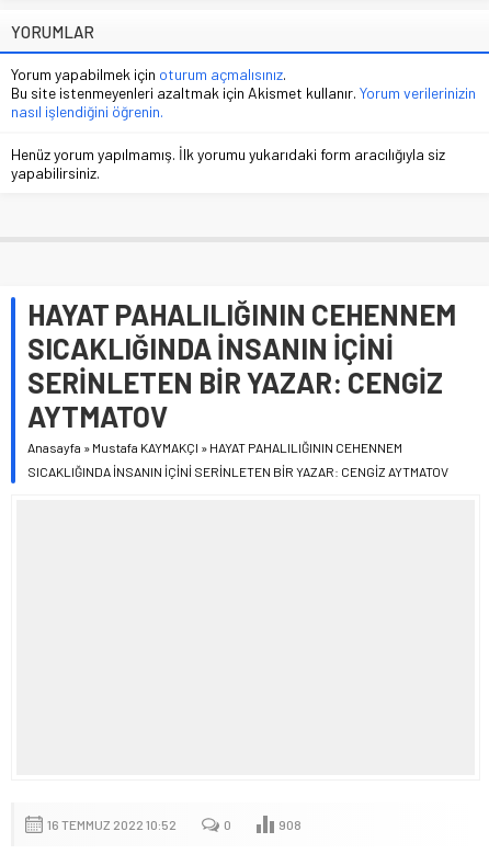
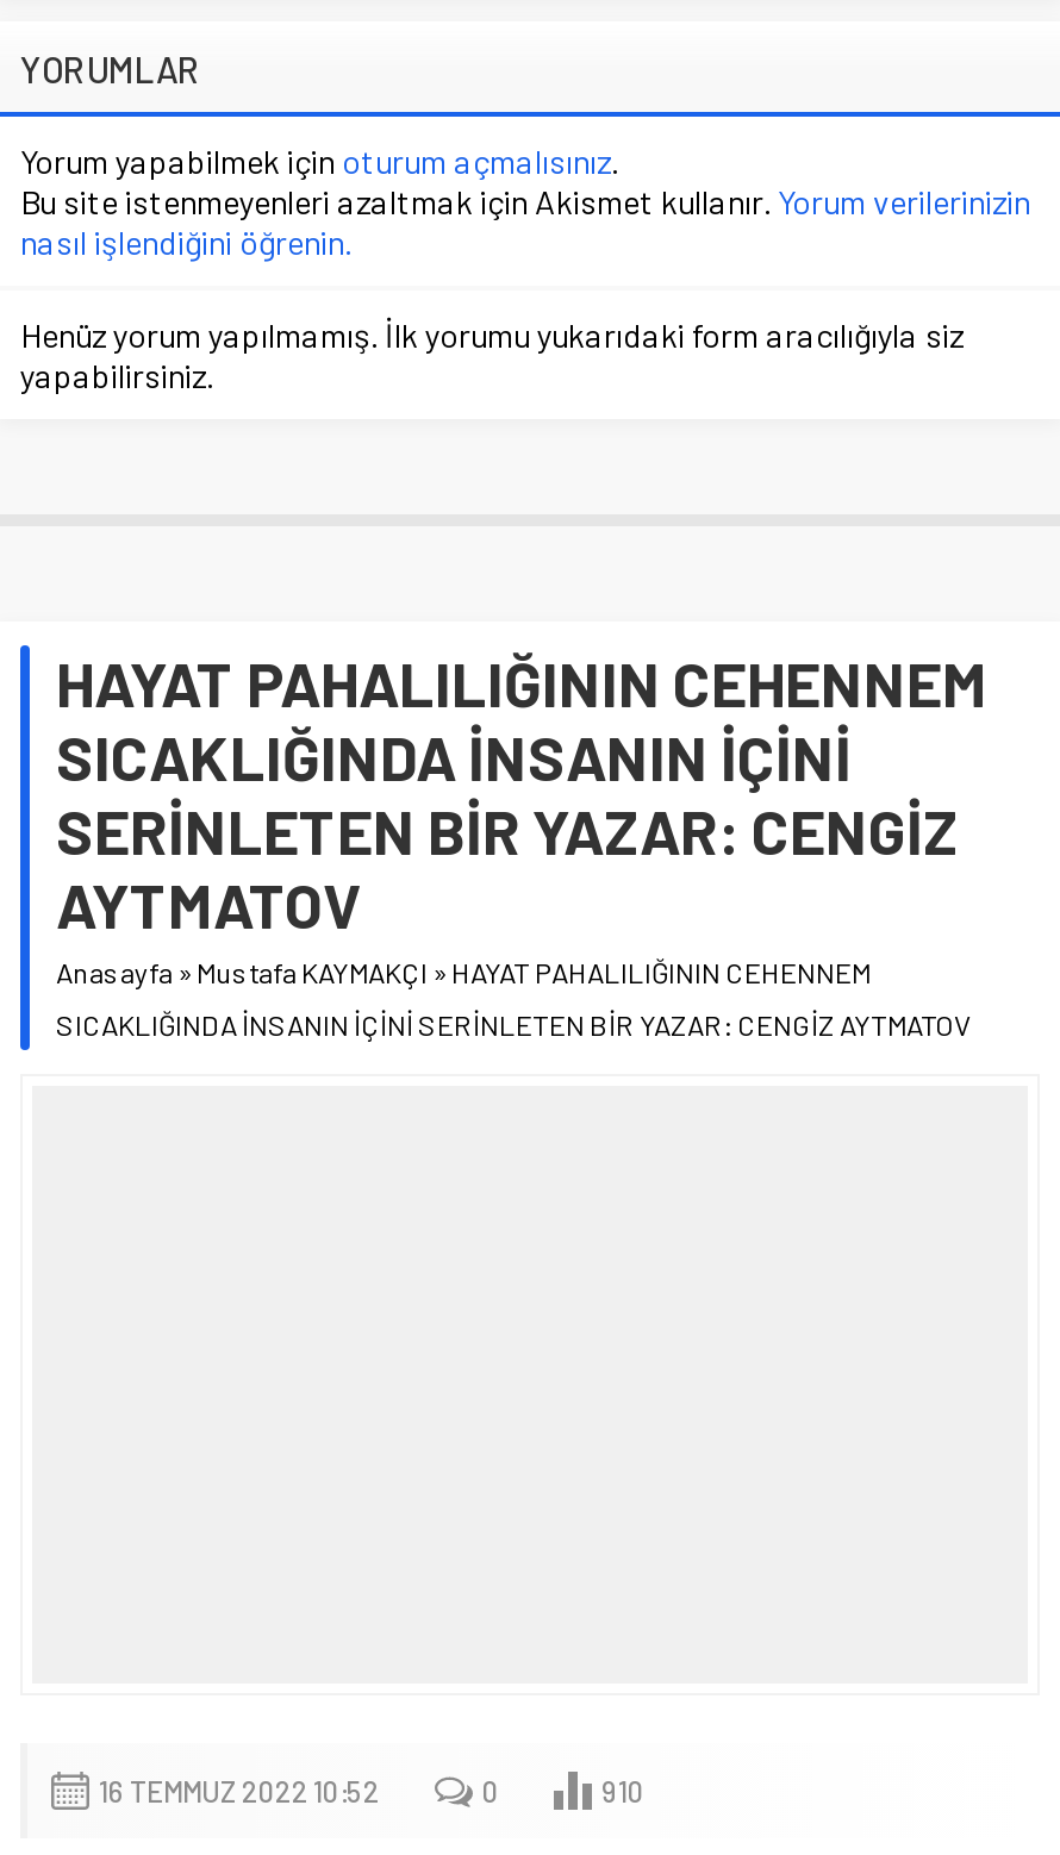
[278,817,302,832] 908 -> [601,1774,644,1808] 910

